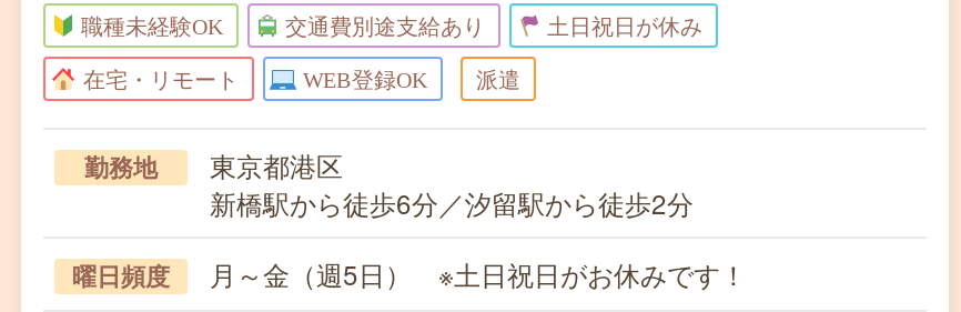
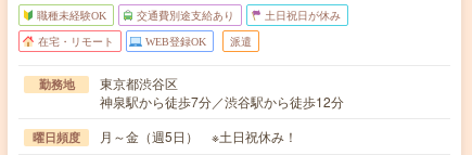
[210,145,694,221] 東京都港区 | 新橋駅から徒歩6分／汐留駅から徒歩2分 -> [100,74,344,111] 東京都渋谷区 | 神泉駅から徒歩7分／渋谷駅から徒歩12分
[210,254,747,292] 月～金（週5日） ※土日祝日がお休みです！ -> [100,127,297,145] 月～金（週5日） ※土日祝休み！

